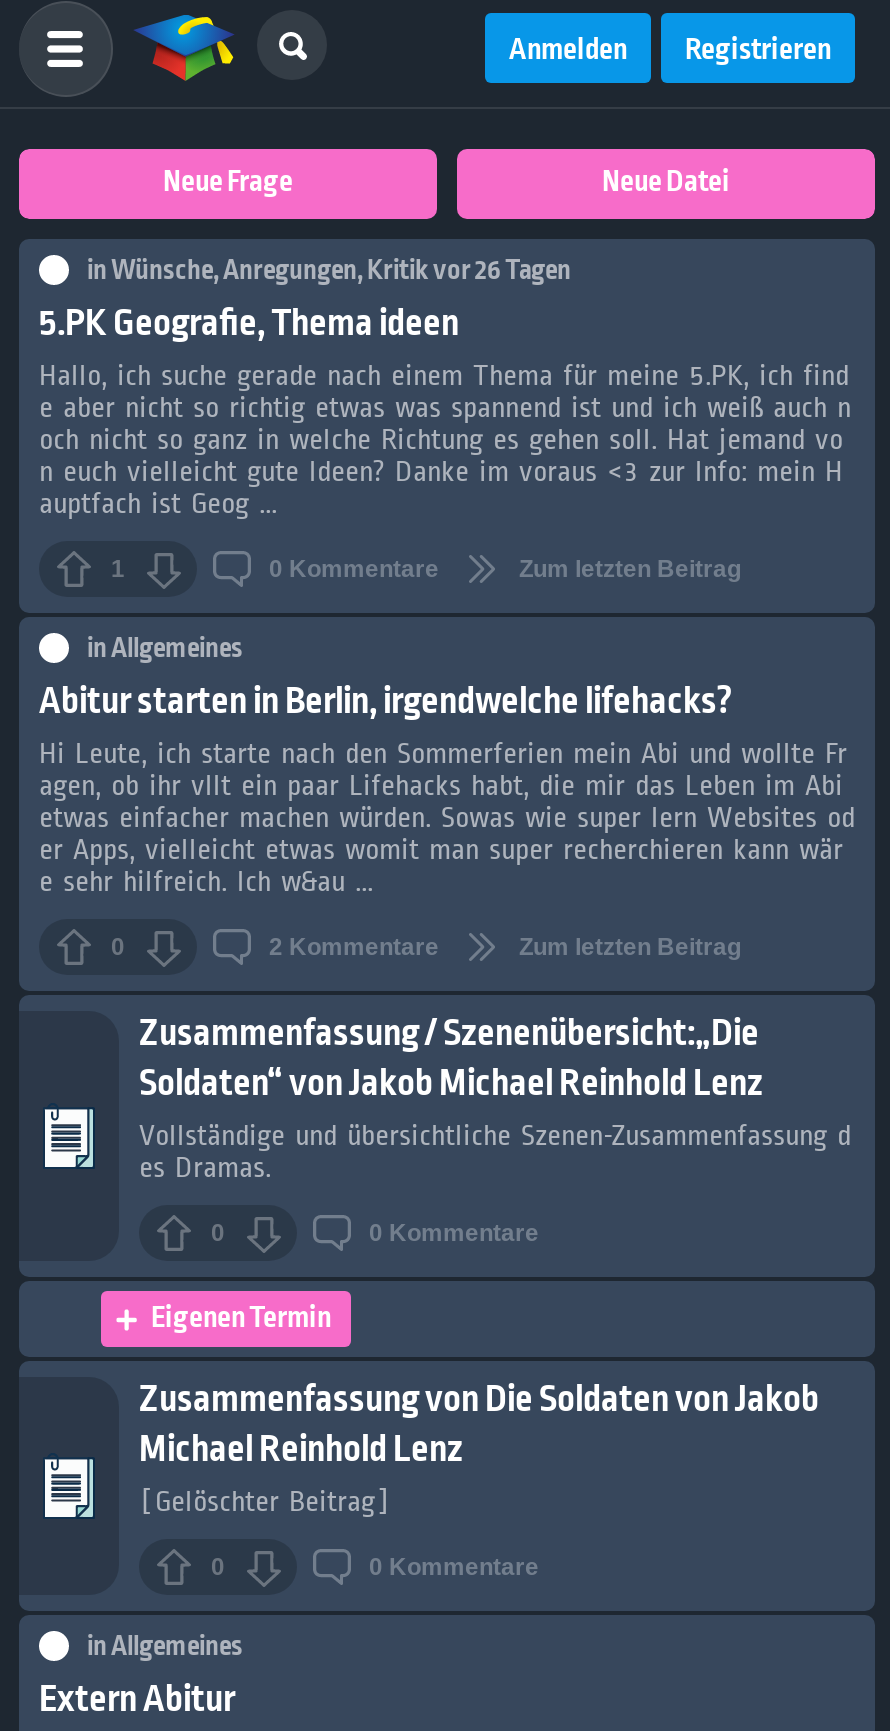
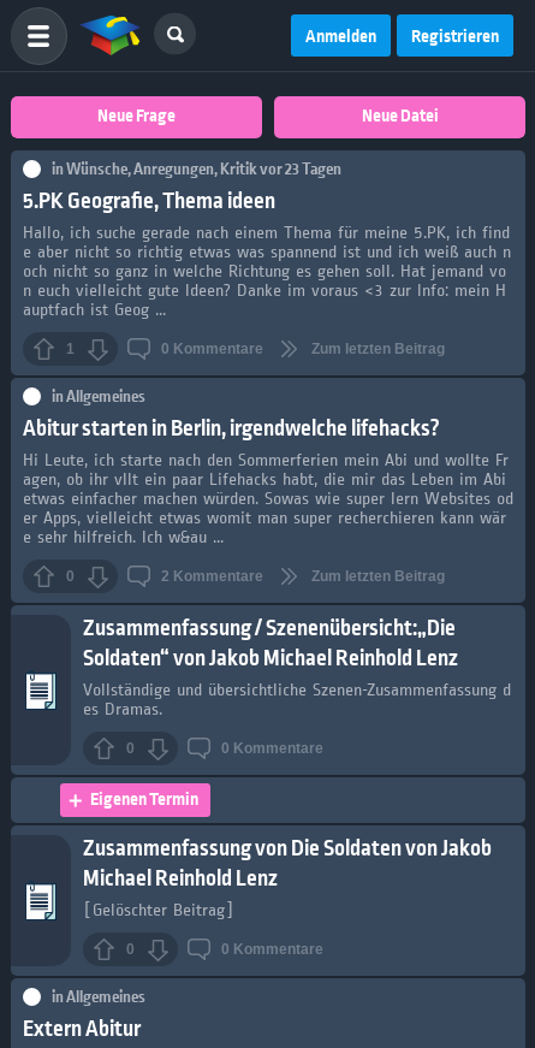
[87,253,571,289] inWünsche, Anregungen, Kritik vor 26 Tagen -> [52,159,341,180] inWünsche, Anregungen, Kritik vor 23 Tagen

